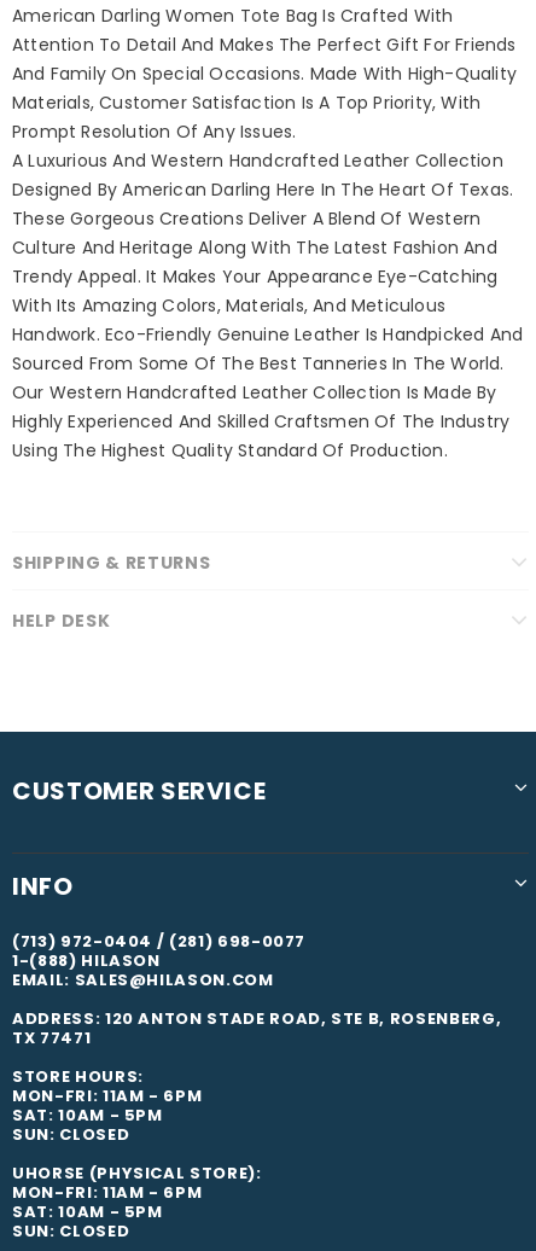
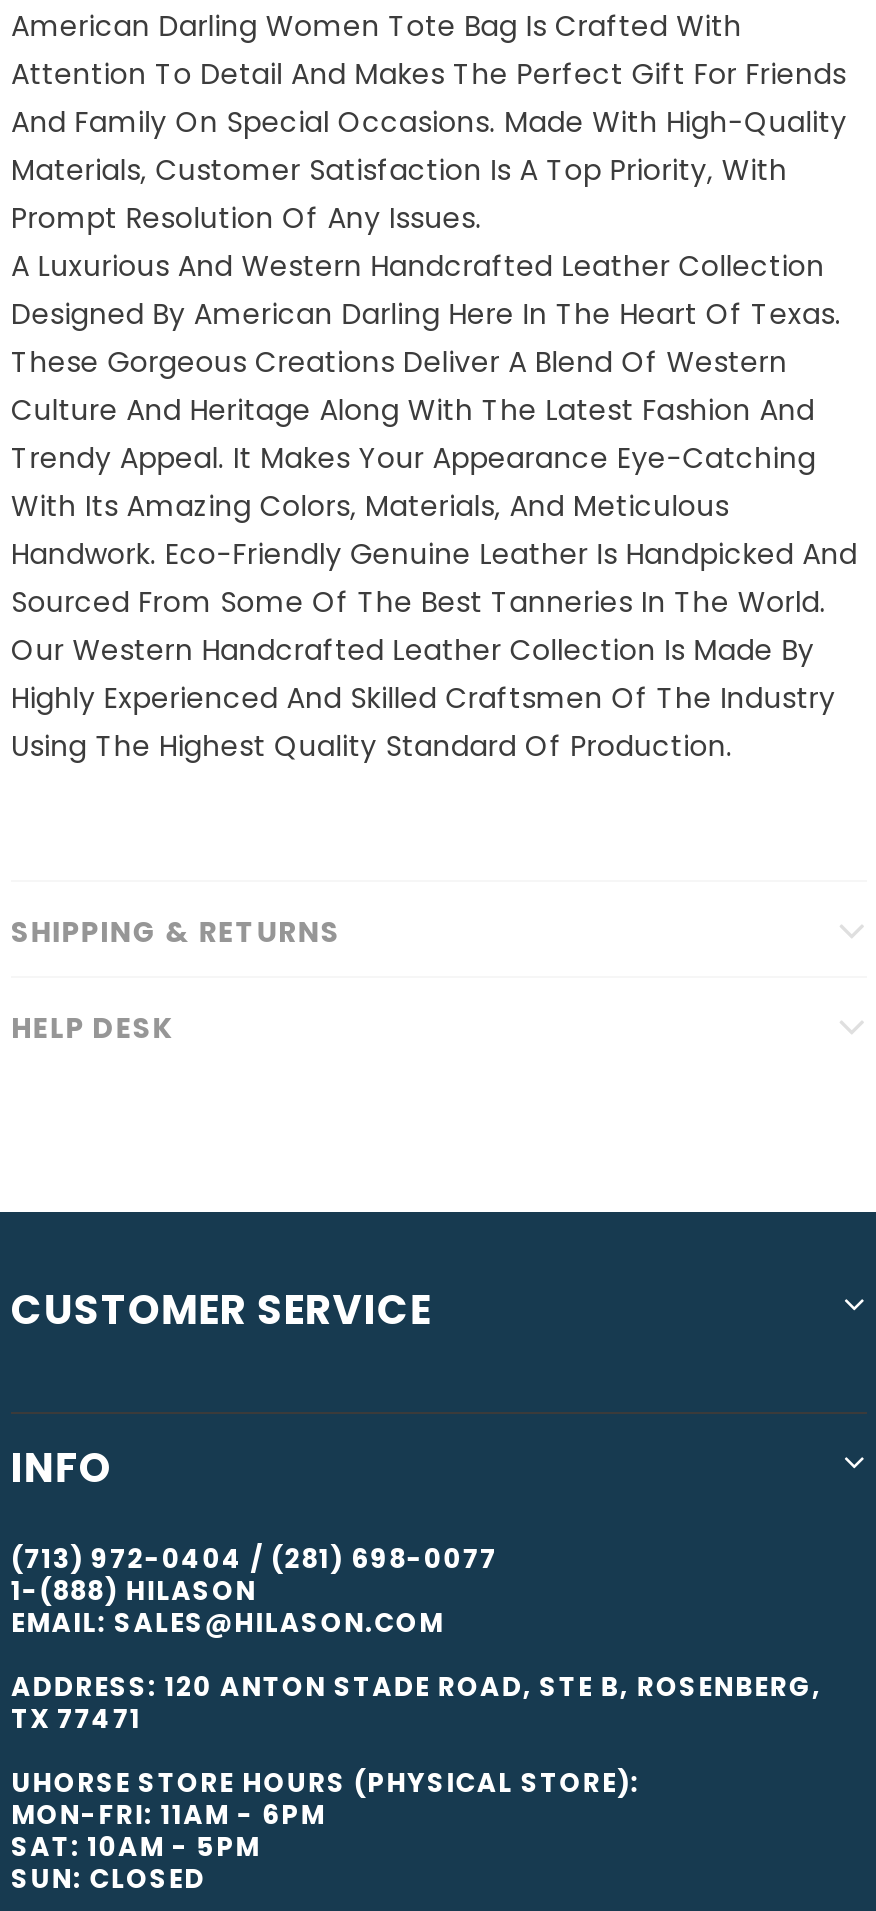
[12,1065,261,1185] STORE HOURS: | MON-FRI: 11AM - 6PM | SAT: 10AM - 5PM | SUN: CLOSED | UHORSE (PHYSICAL STORE): -> [11,1764,640,1802] UHORSE STORE HOURS (PHYSICAL STORE):

